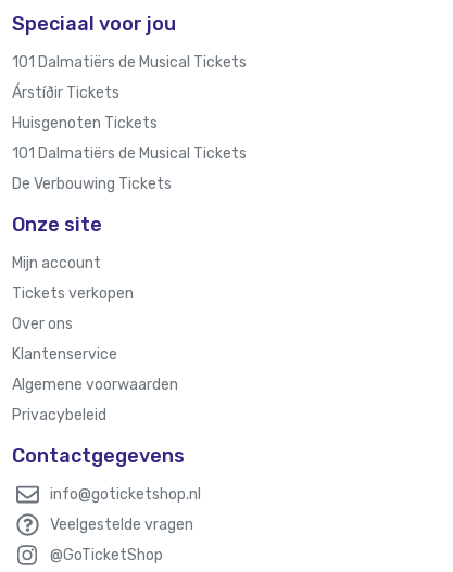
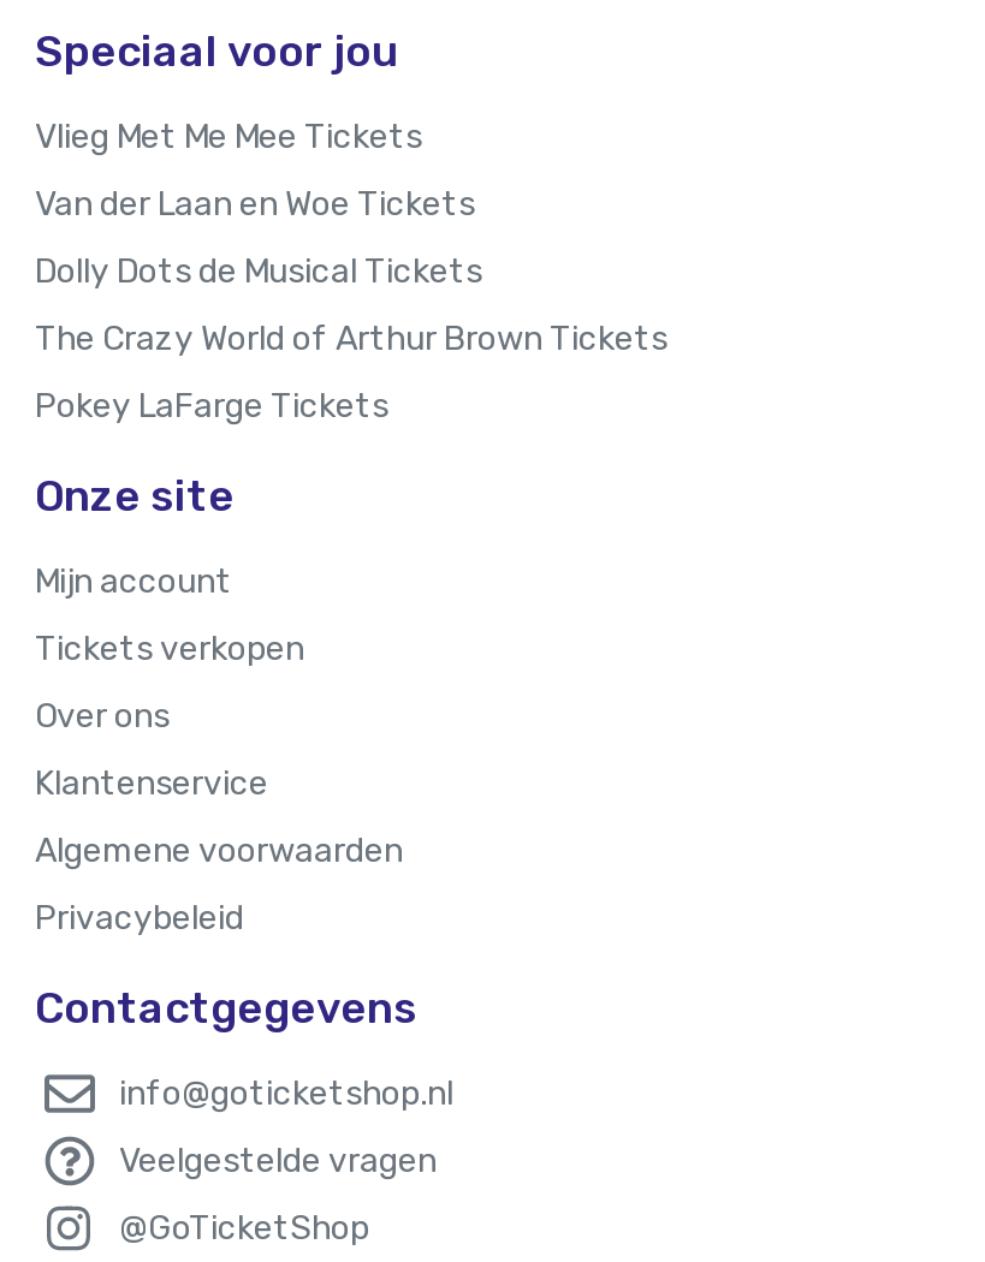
[12,53,247,71] 101 Dalmatiërs de Musical Tickets -> [35,116,422,157] Vlieg Met Me Mee Tickets
[12,83,119,102] Árstíðir Tickets -> [35,183,475,224] Van der Laan en Woe Tickets
[12,114,158,132] Huisgenoten Tickets -> [35,250,482,291] Dolly Dots de Musical Tickets
[12,144,247,162] 101 Dalmatiërs de Musical Tickets -> [35,318,667,359] The Crazy World of Arthur Brown Tickets
[12,174,172,193] De Verbouwing Tickets -> [35,385,388,426] Pokey LaFarge Tickets

